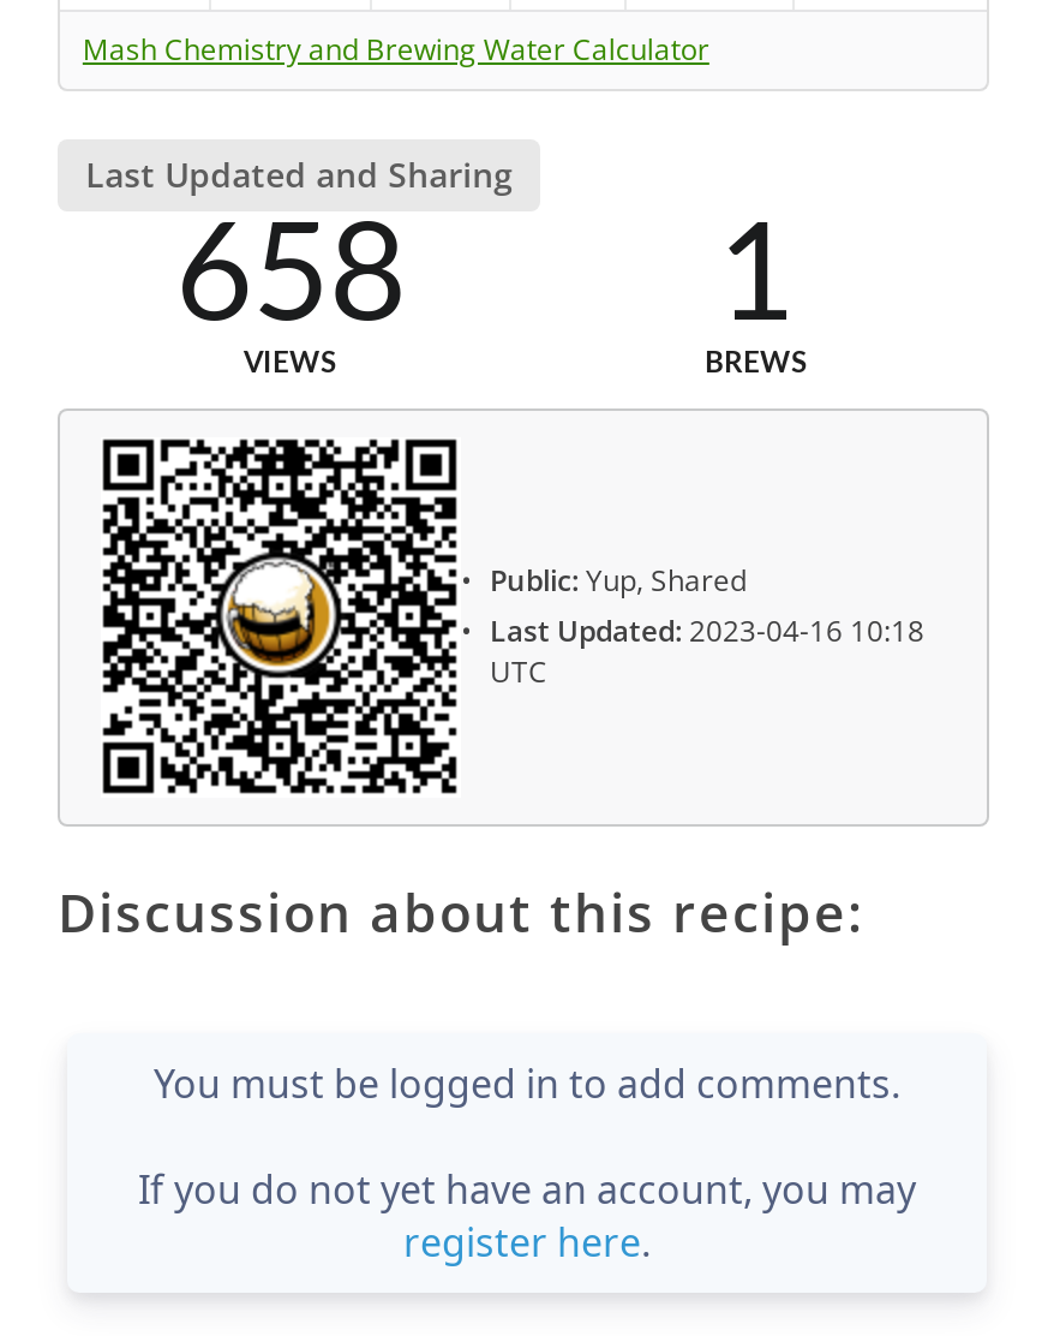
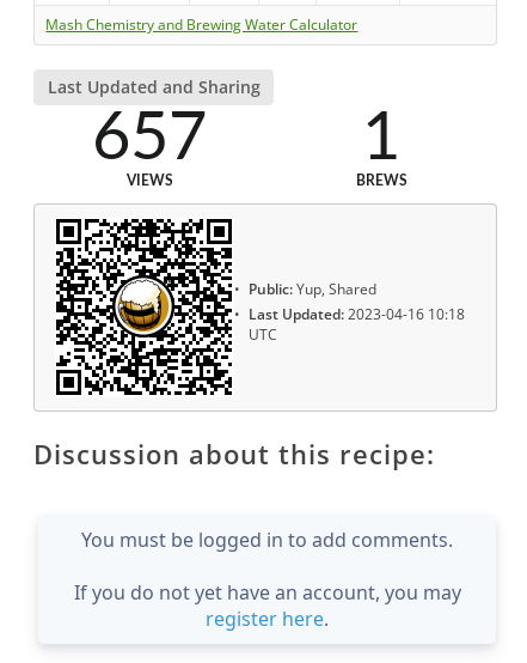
[175,212,406,347] 658 -> [92,106,207,173] 657

